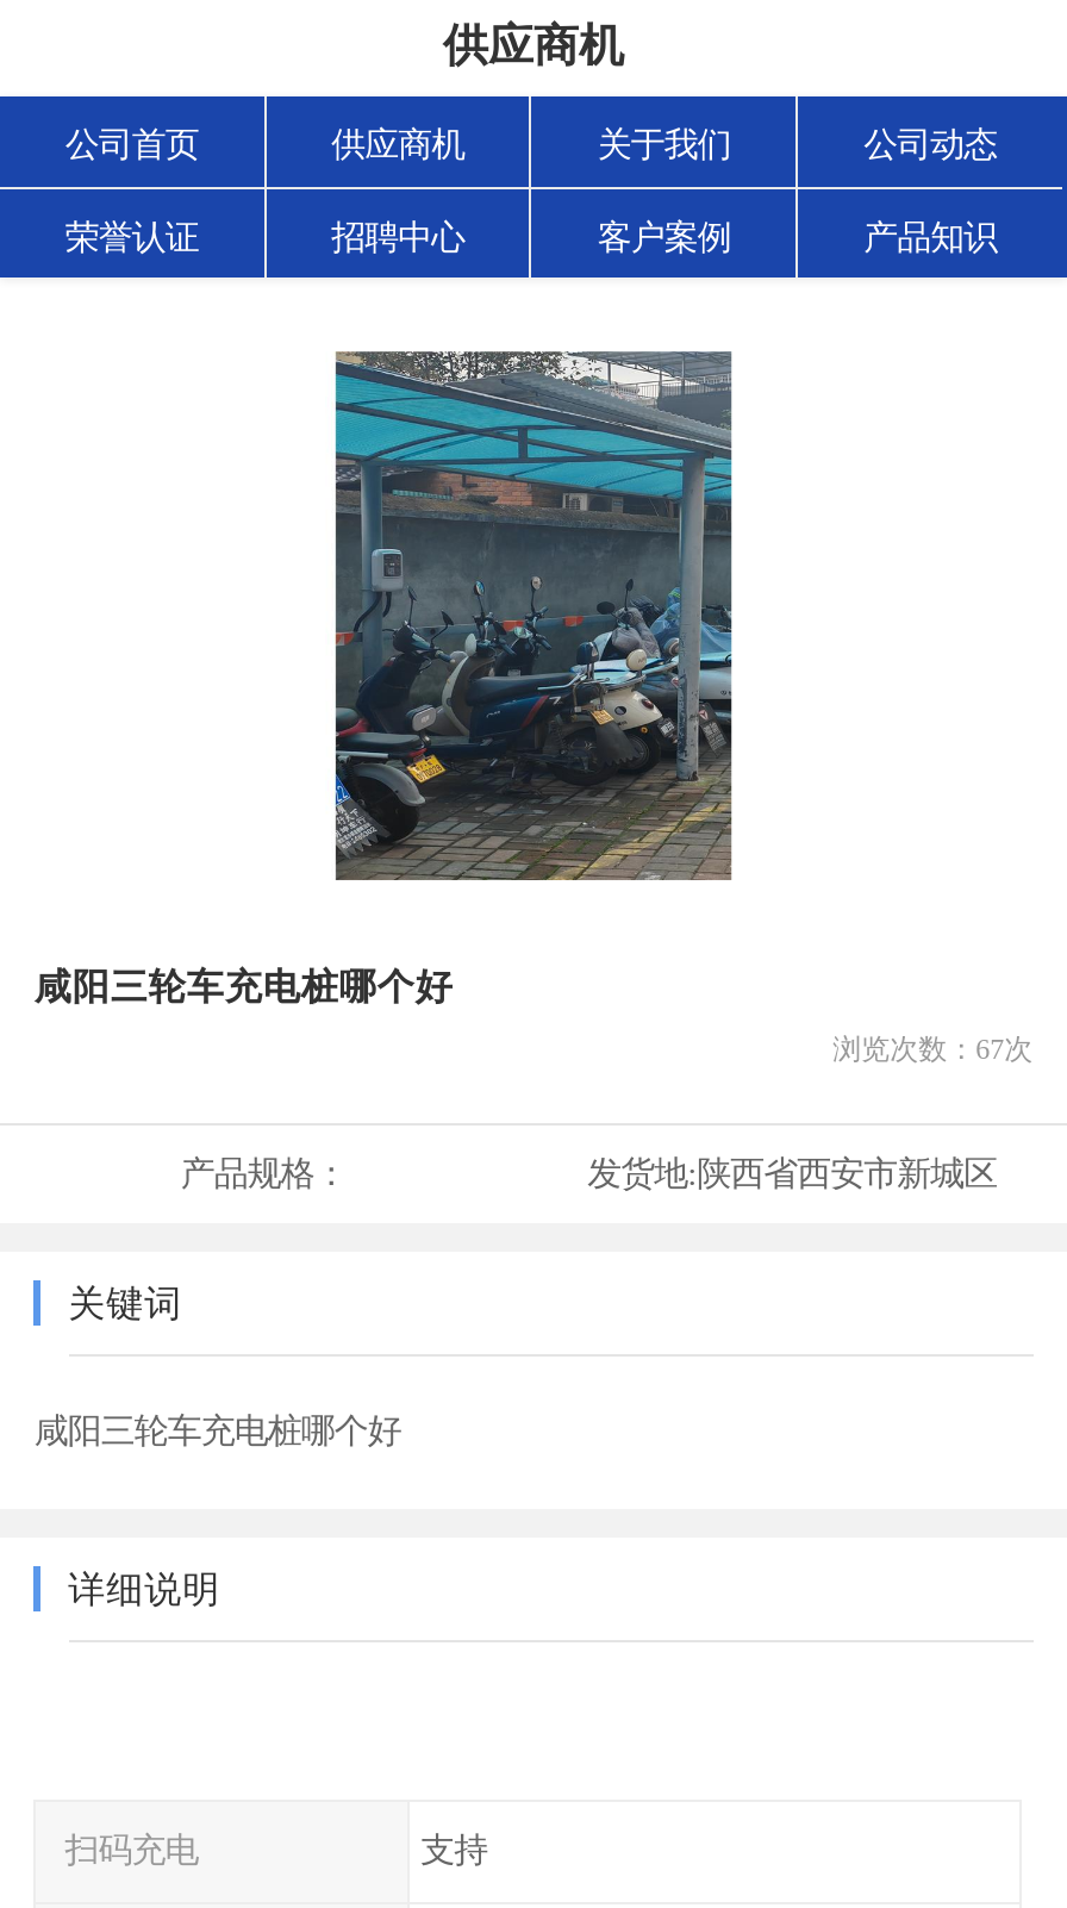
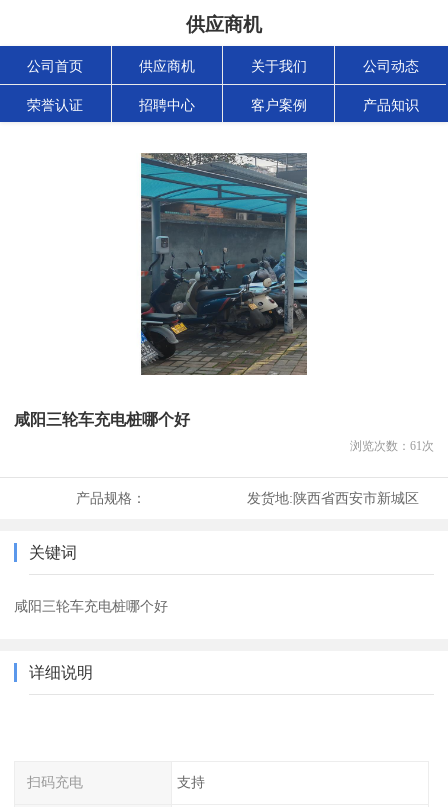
[833,1033,1033,1066] 浏览次数：67次 -> [350,439,434,453] 浏览次数：61次

